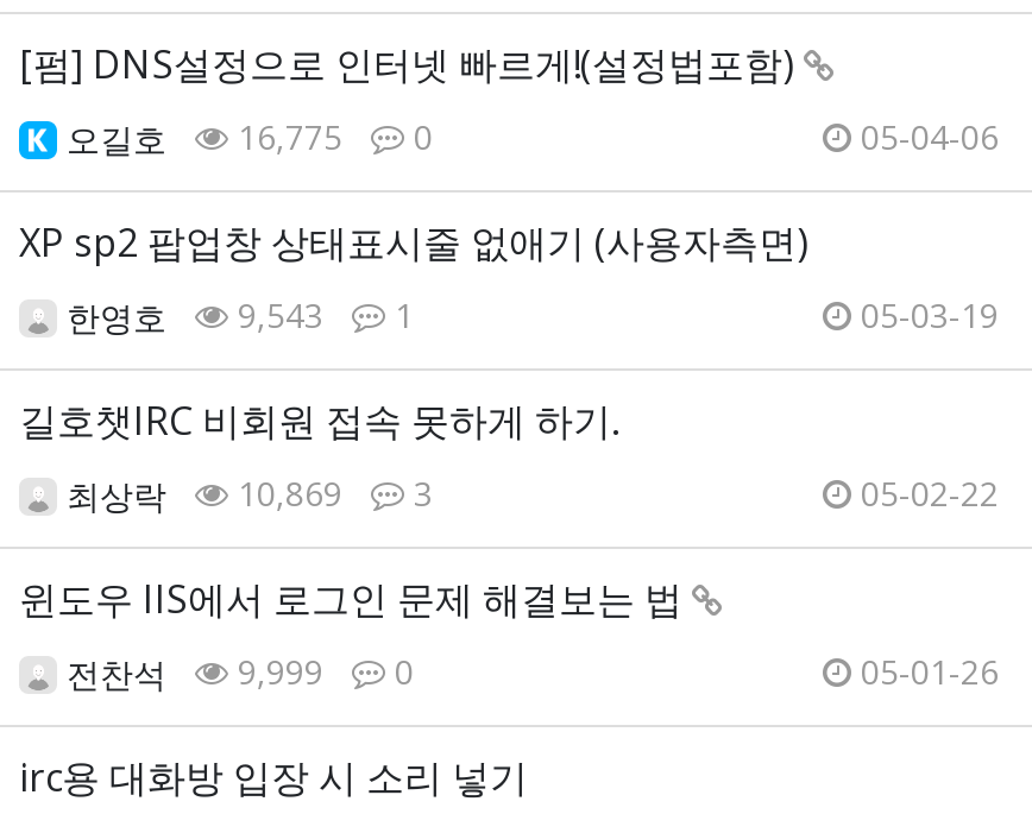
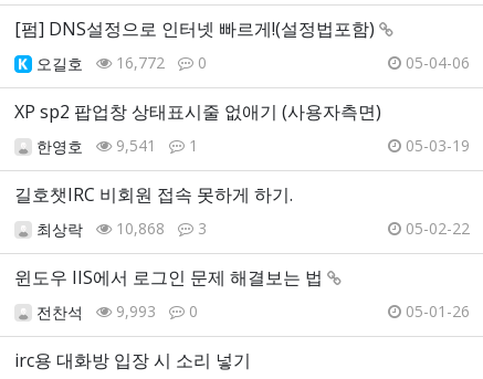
[67,114,433,162] 오길호 16,775 0 -> [36,52,207,74] 오길호 16,772 0
[67,292,414,340] 한영호 9,543 1 -> [36,135,198,157] 한영호 9,541 1
[67,471,433,519] 최상락 10,869 3 -> [36,218,207,240] 최상락 10,868 3
[67,649,414,697] 전찬석 9,999 0 -> [36,301,198,323] 전찬석 9,993 0

